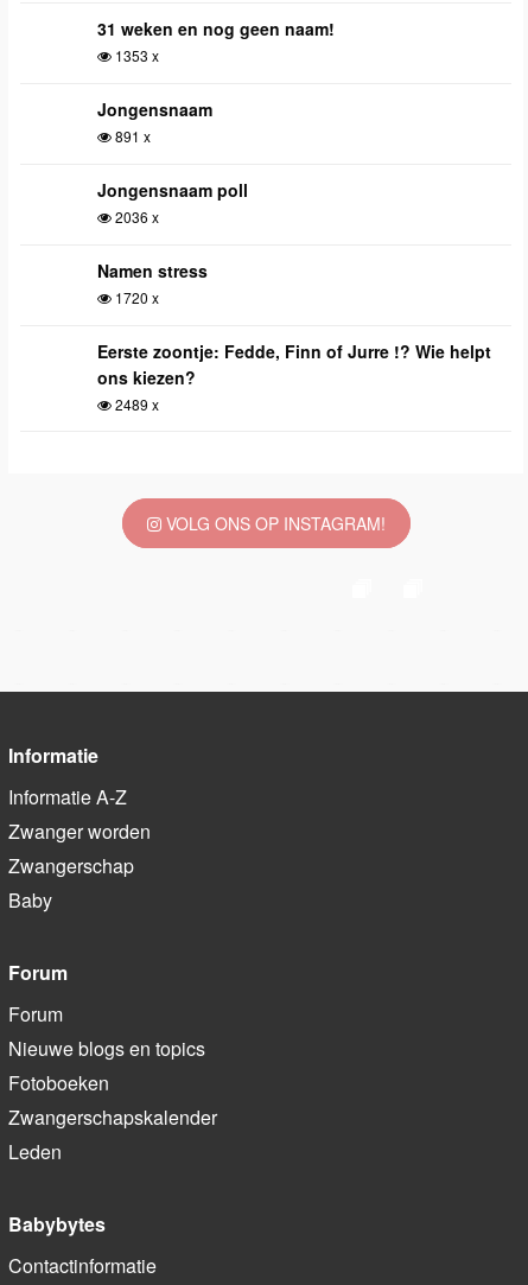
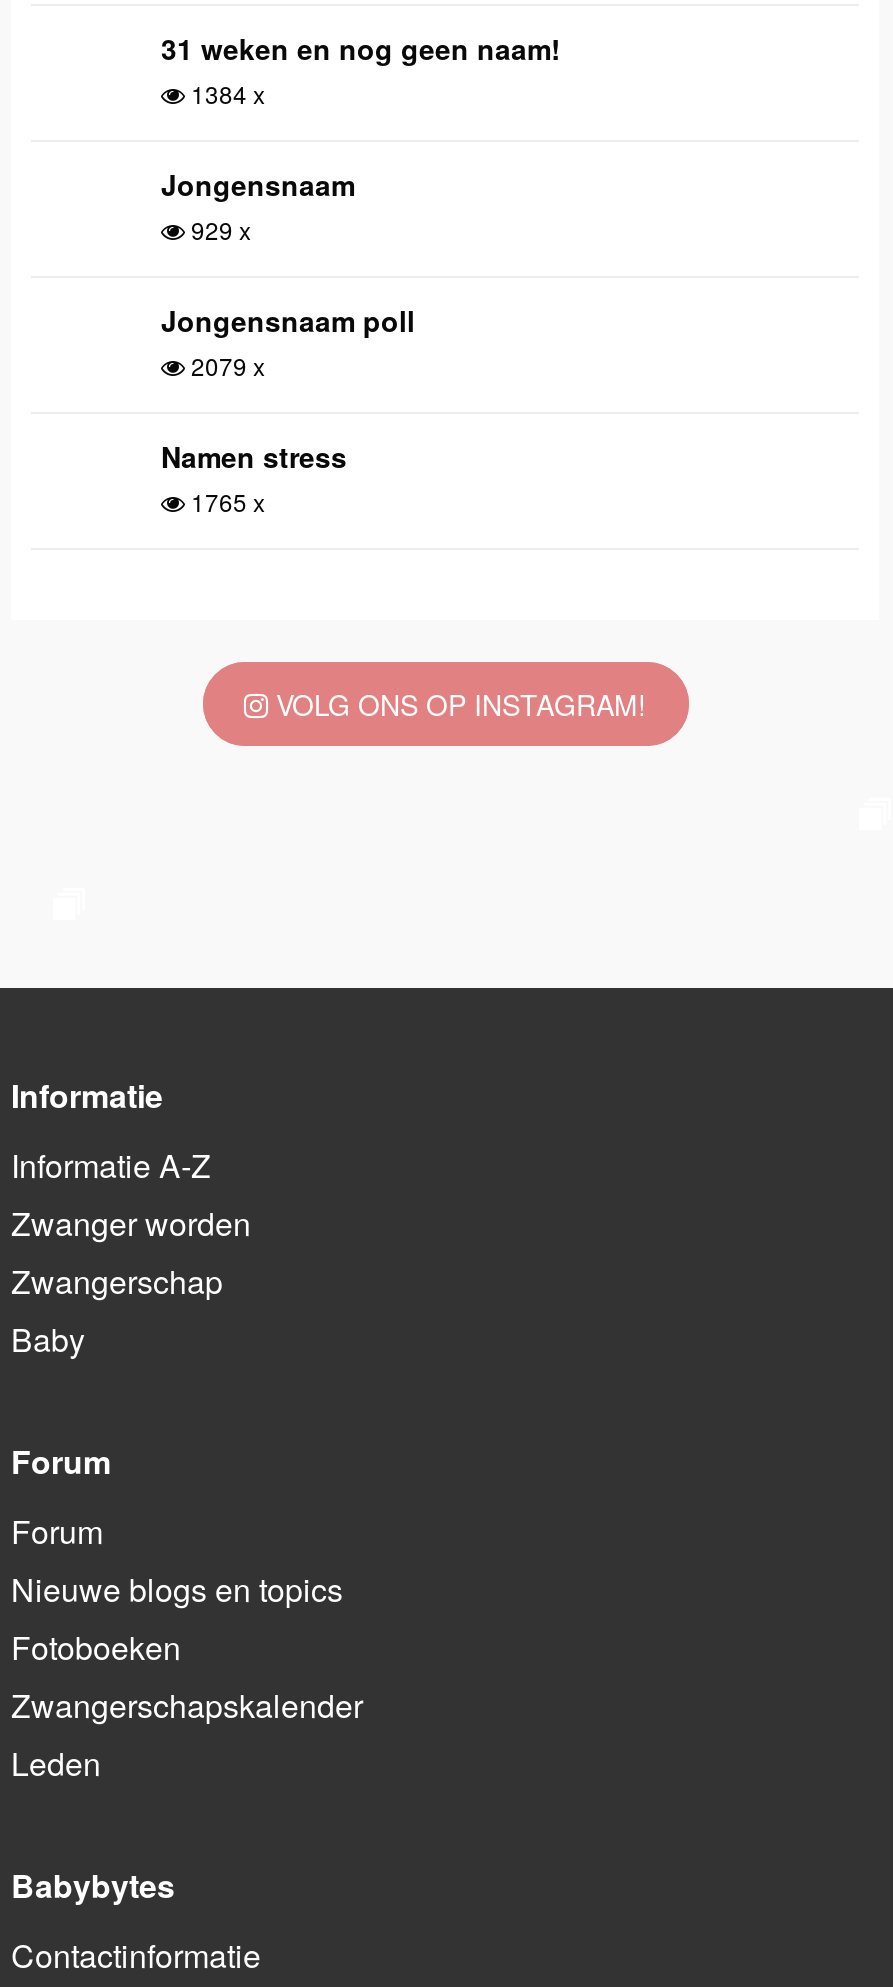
[112,45,159,65] 1353 x -> [185,76,265,110] 1384 x
[112,126,151,146] 891 x -> [185,212,251,246] 929 x
[112,206,159,227] 2036 x -> [185,348,265,382] 2079 x
[97,287,491,414] 1720 x | Eerste zoontje: Fedde, Finn of Jurre !? Wie helpt | ons kiezen? | 2489 x -> [185,484,265,518] 1765 x

